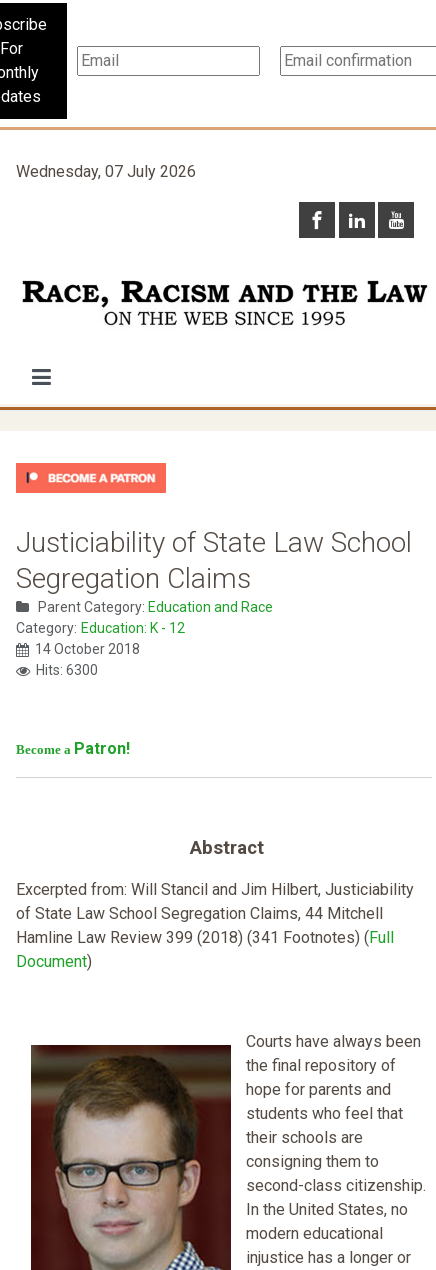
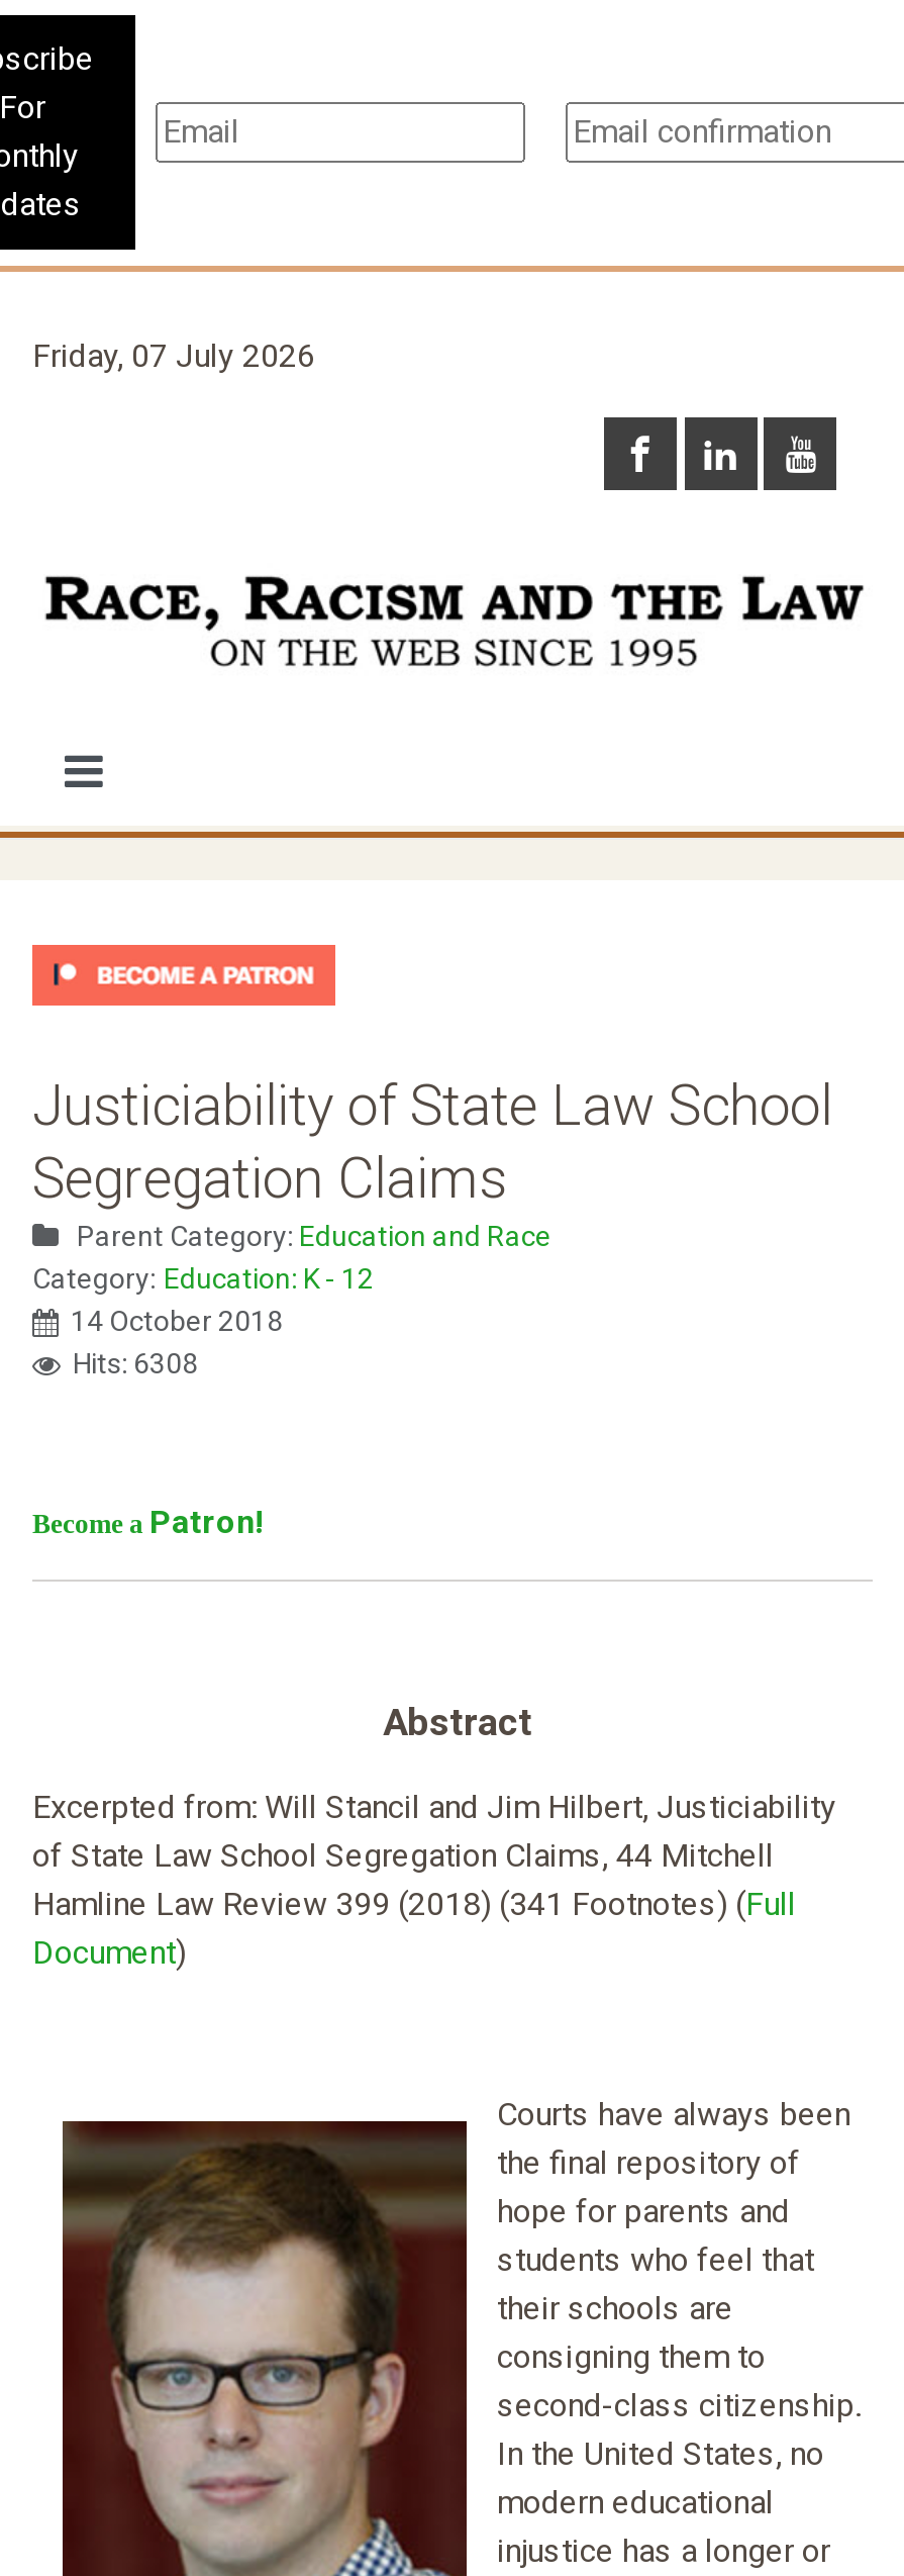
[16,162,196,181] Wednesday, 07 July 2026 -> [32,337,315,375] Friday, 07 July 2026
[36,662,98,678] Hits: 6300 -> [73,1347,198,1379] Hits: 6308

